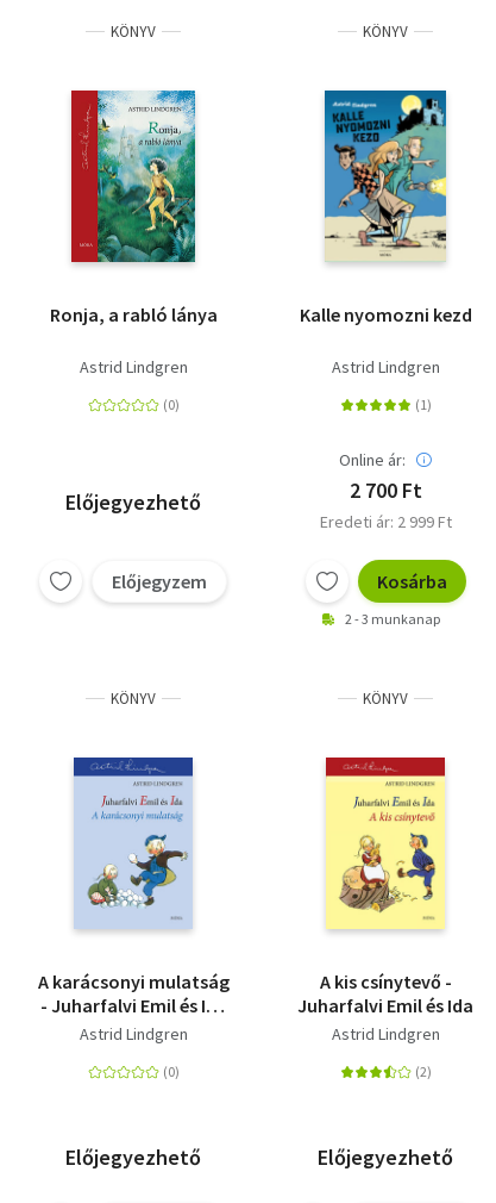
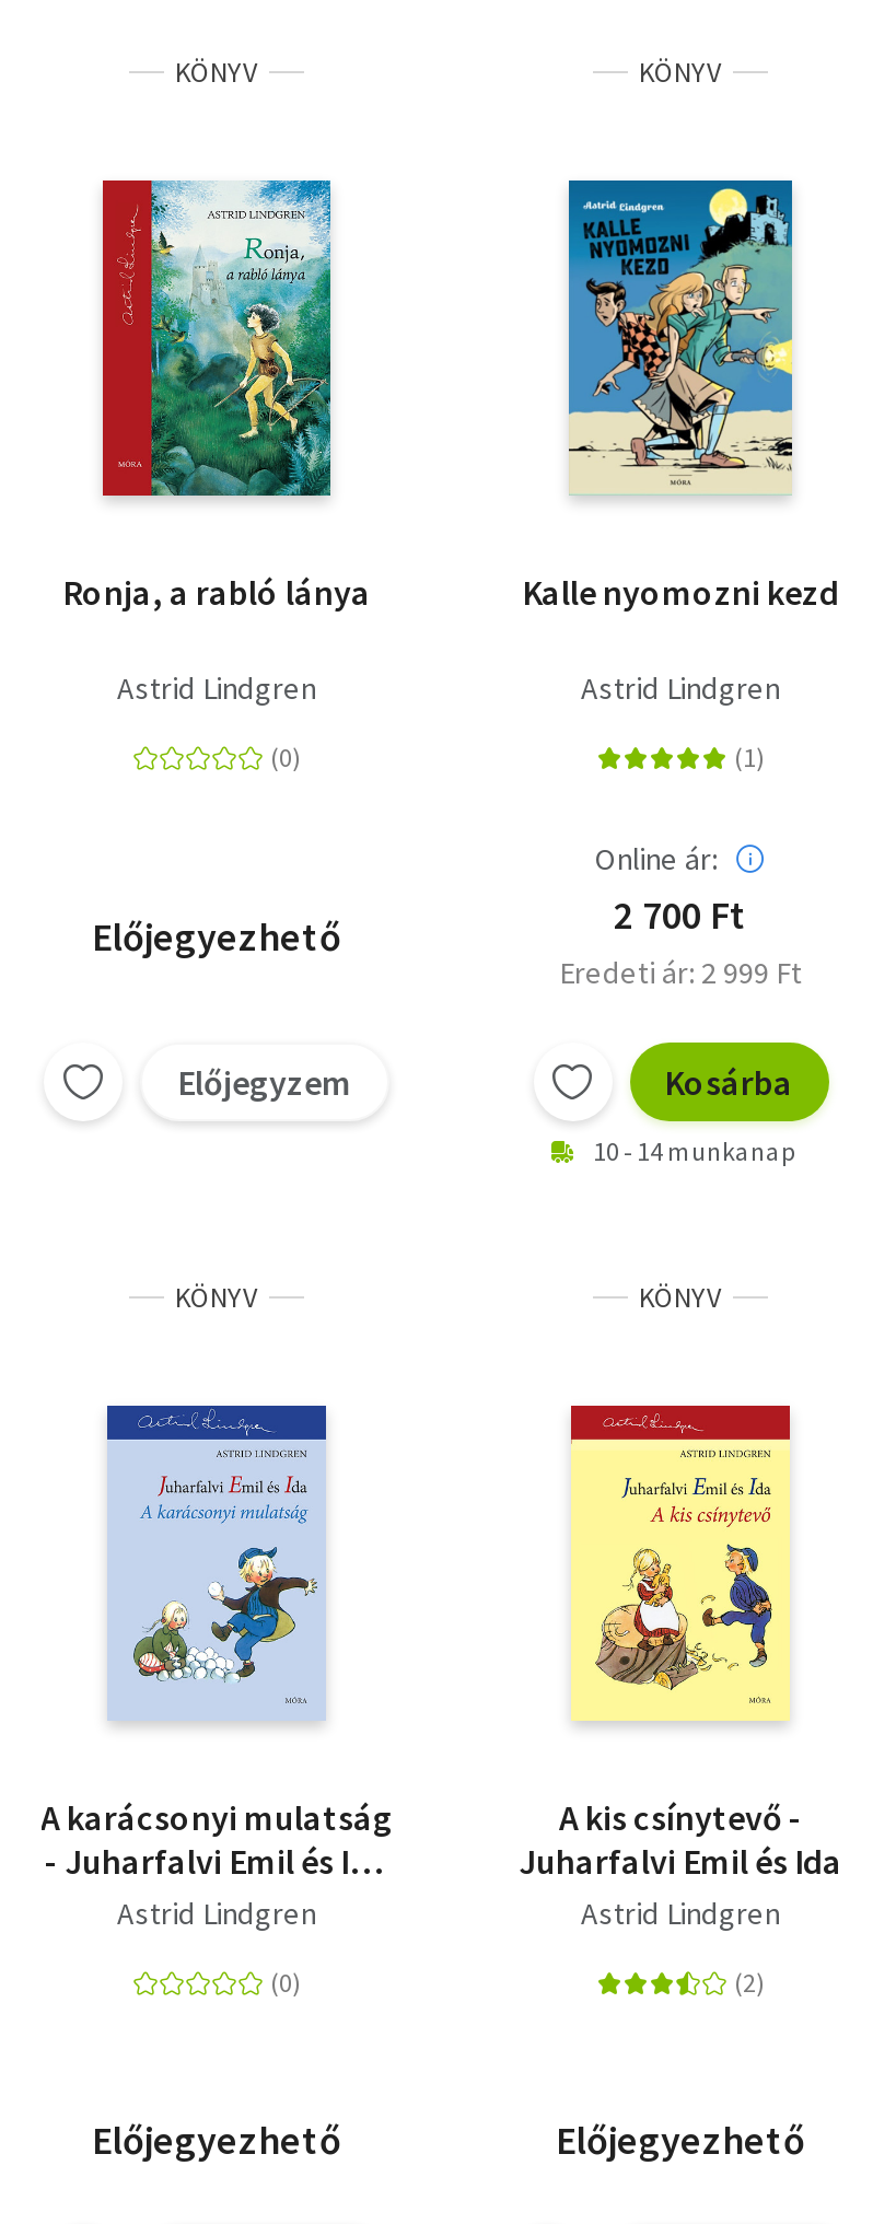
[345,610,440,628] 2 - 3 munkanap -> [593,1134,794,1167] 10 - 14 munkanap

